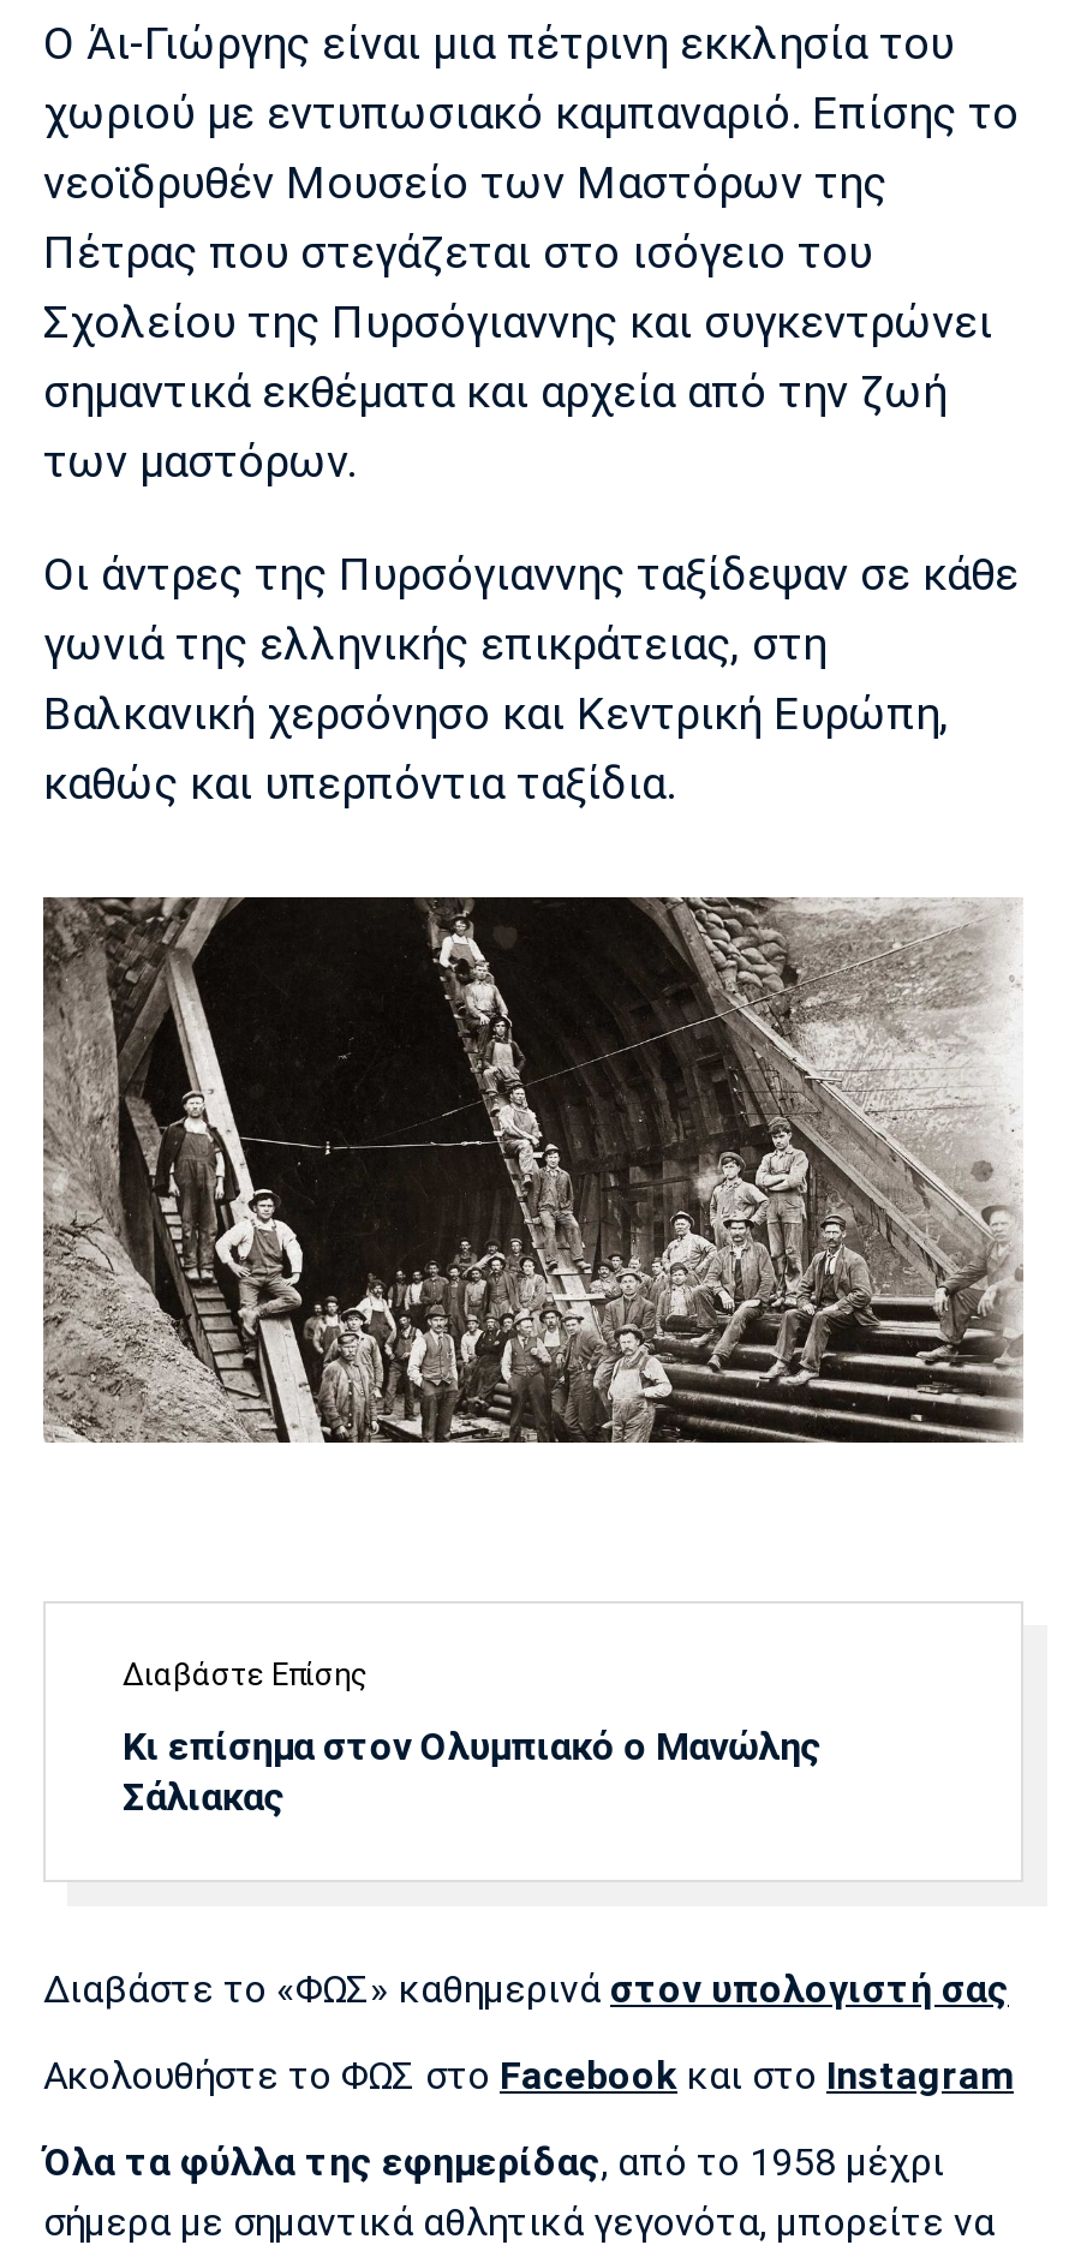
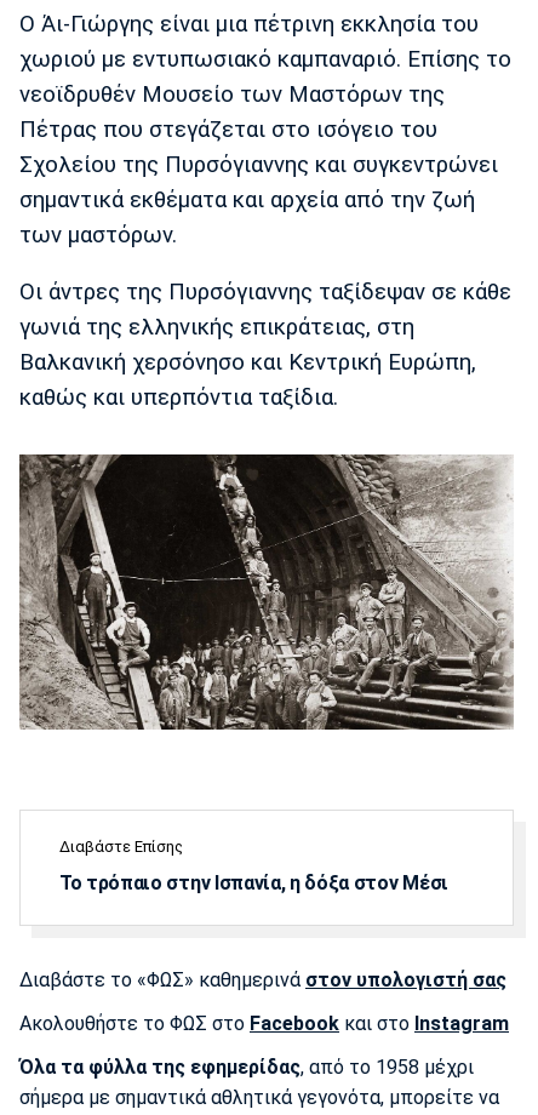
[123,1724,821,1820] Κι επίσημα στον Ολυμπιακό ο Μανώλης | Σάλιακας -> [59,871,448,894] Το τρόπαιο στην Ισπανία, η δόξα στον Μέσι

